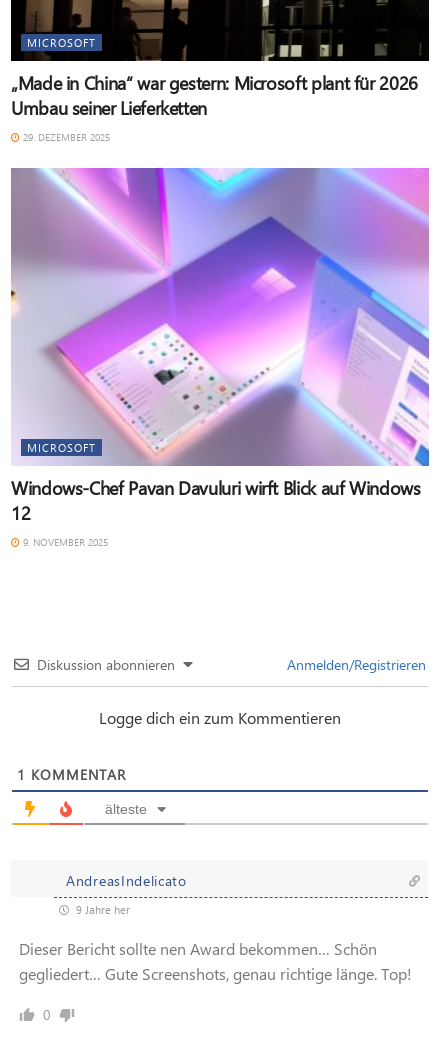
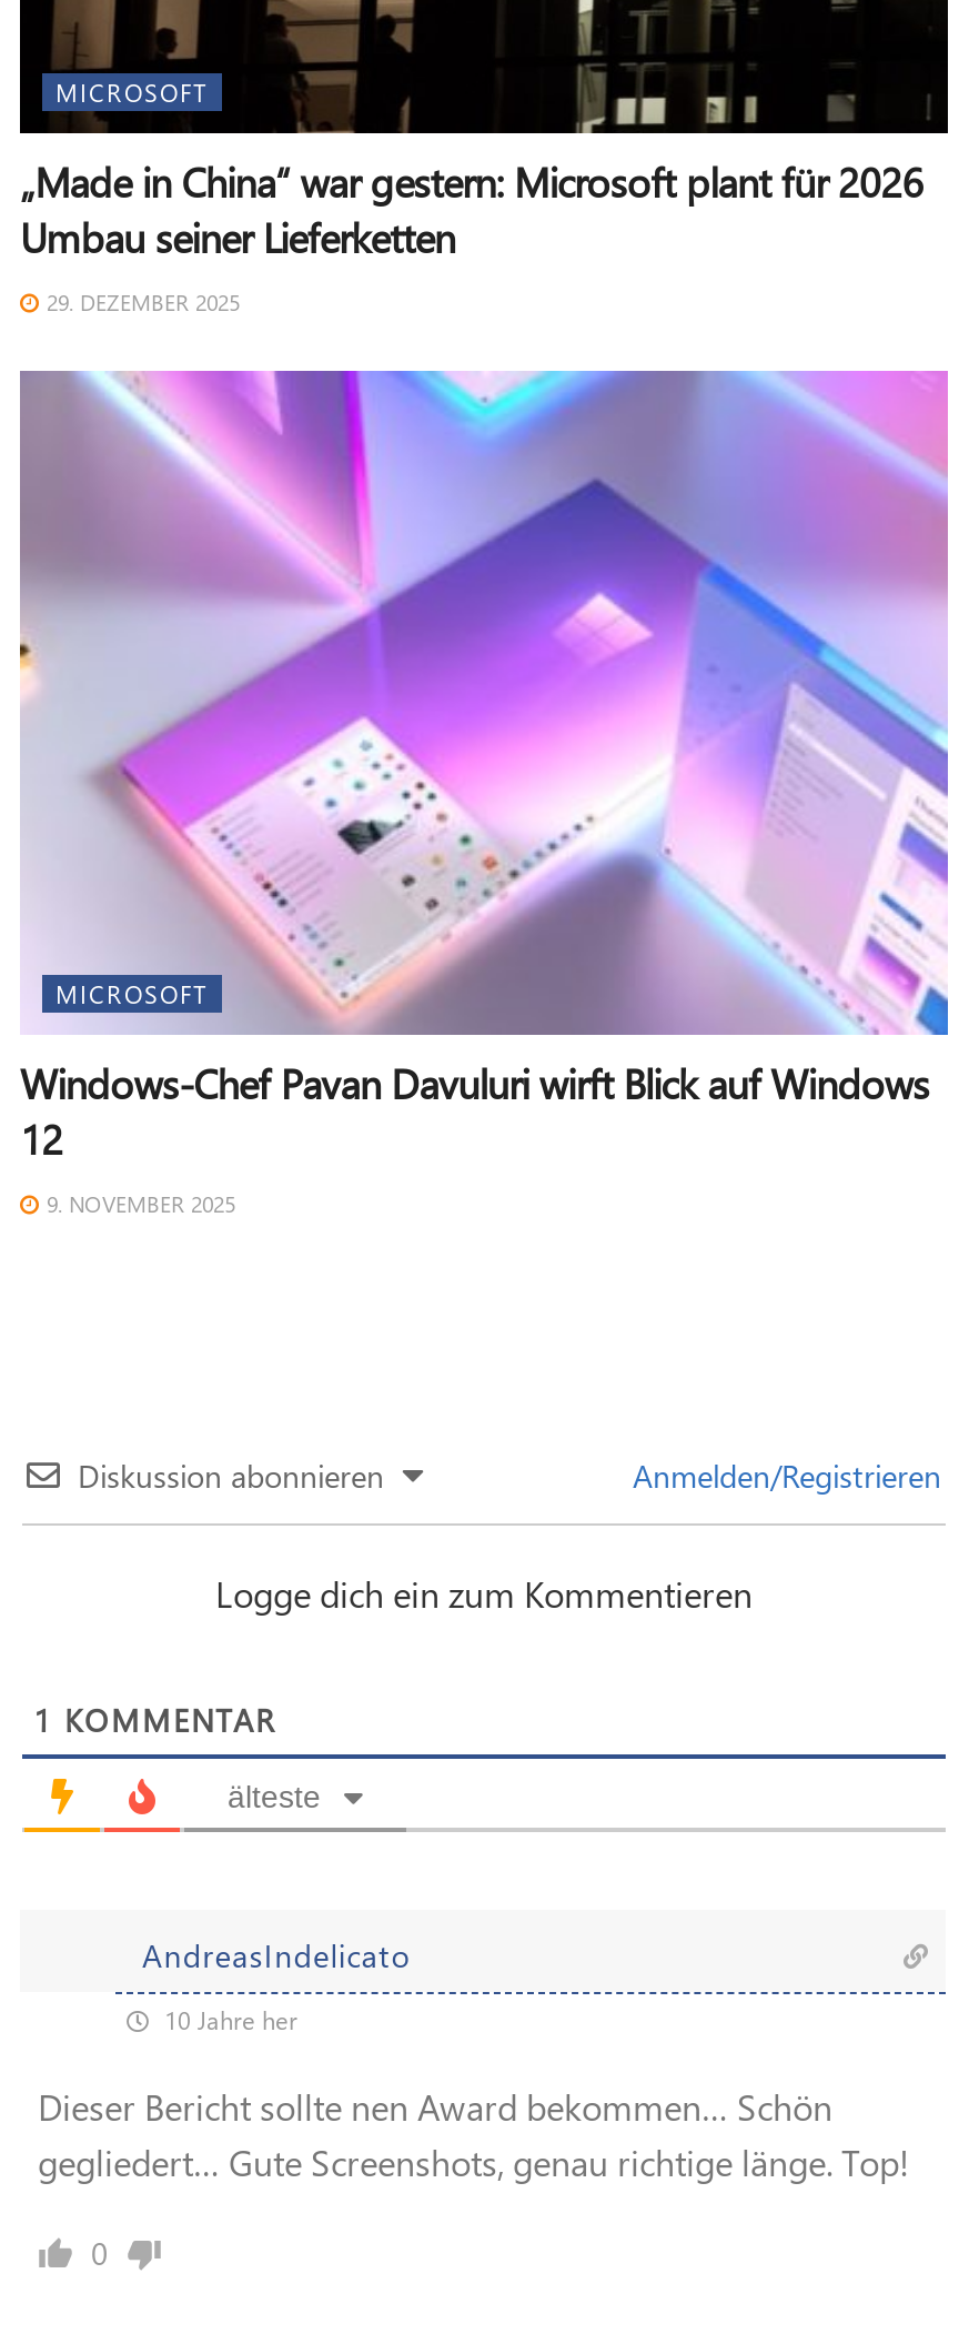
[73,902,130,917] 9 Jahre her -> [158,2004,297,2037] 10 Jahre her

